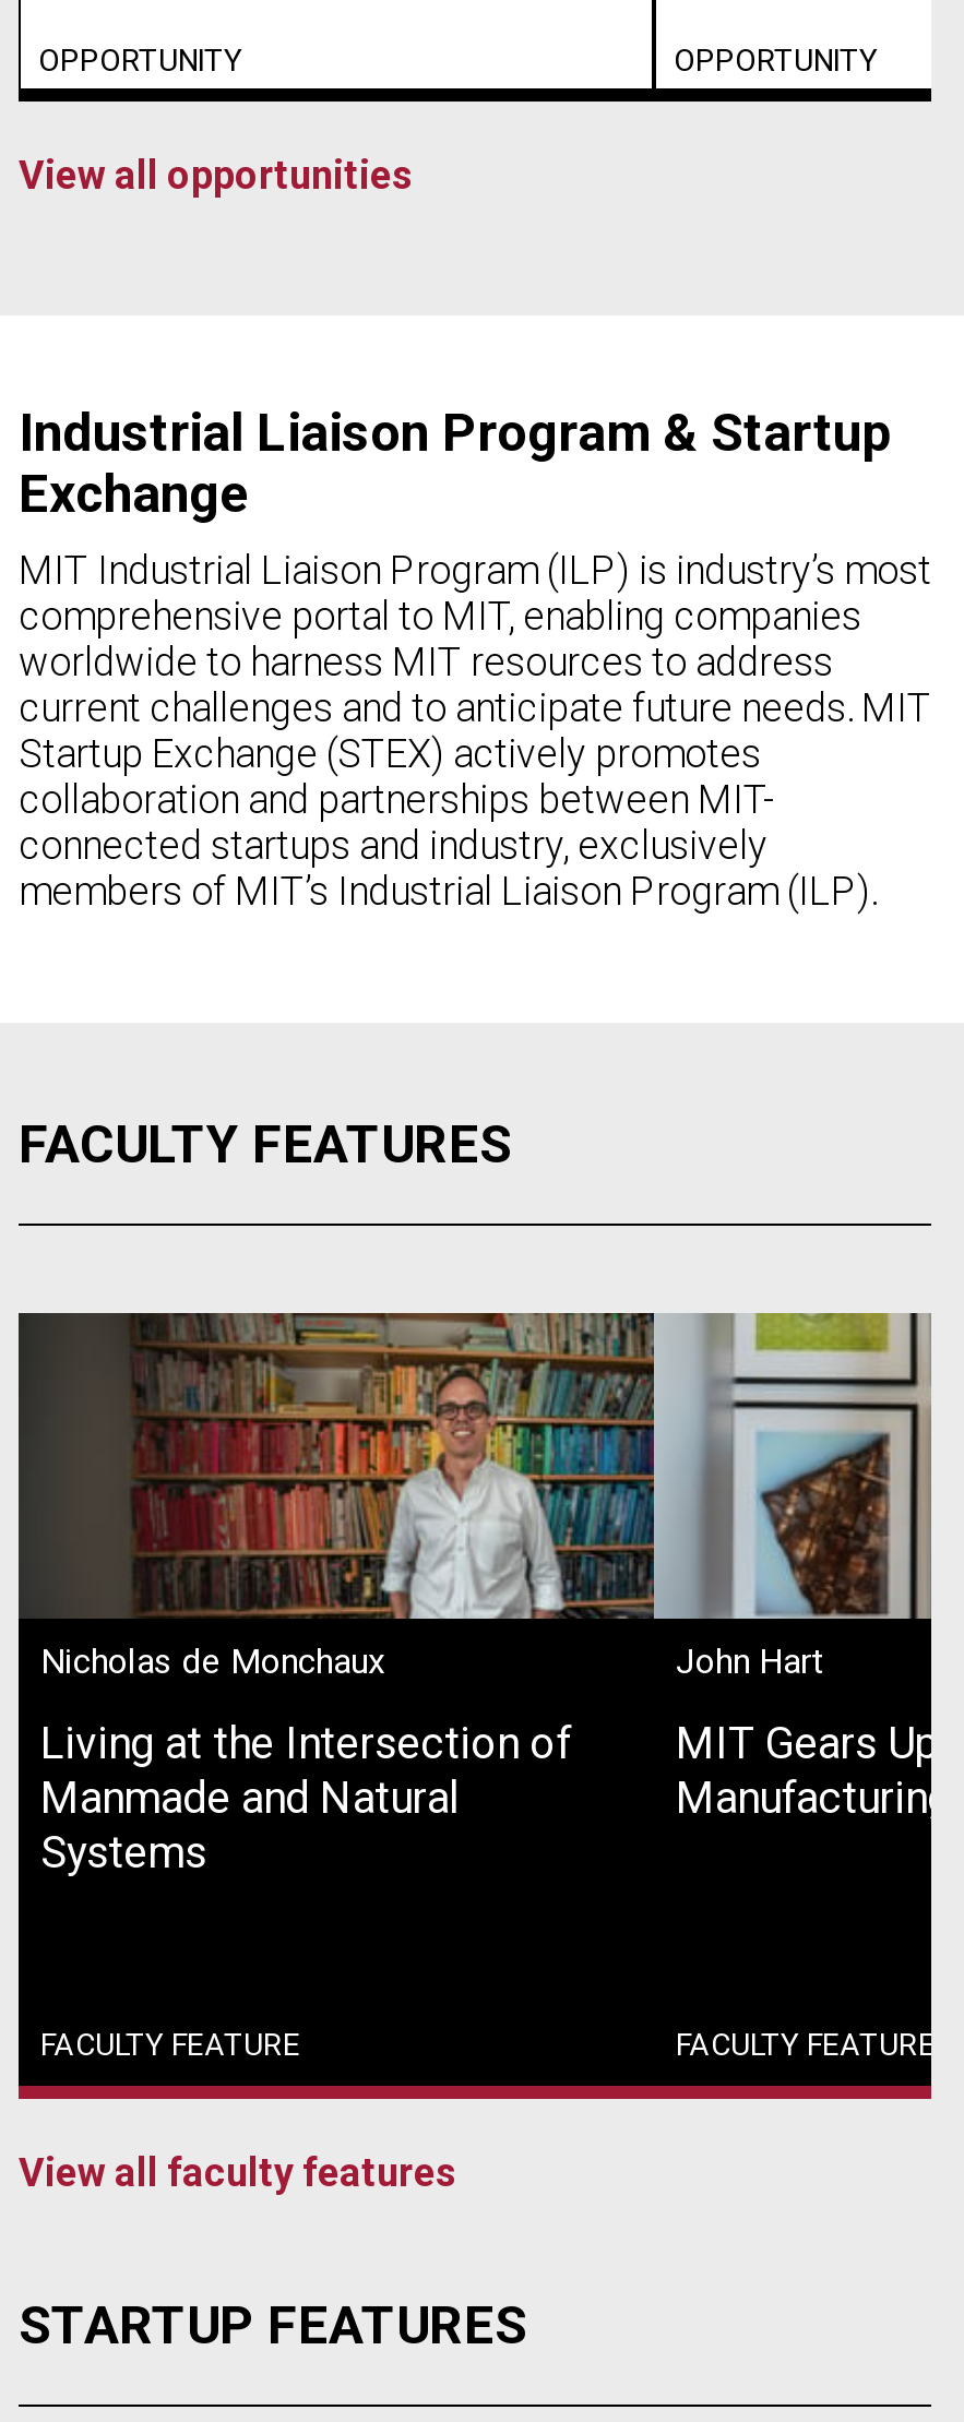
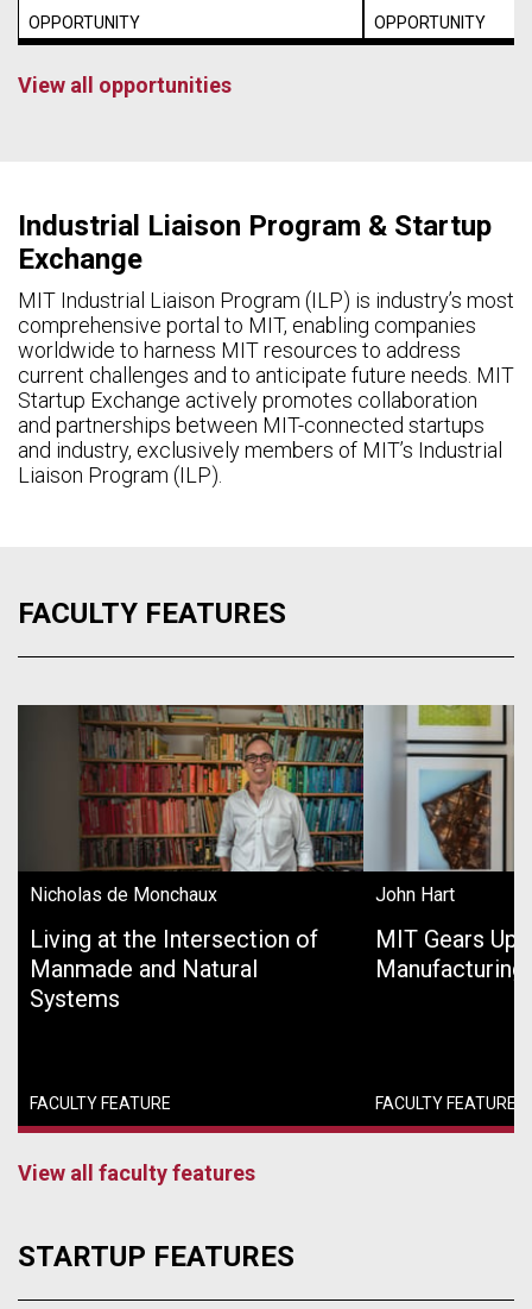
[19,730,877,914] Startup Exchange (STEX) actively promotes | collaboration and partnerships between MIT- | connected startups and industry, exclusively | members of MIT’s Industrial Liaison Program (ILP). -> [18,388,502,487] Startup Exchange actively promotes collaboration | and partnerships between MIT-connected startups | and industry, exclusively members of MIT’s Industrial | Liaison Program (ILP).

